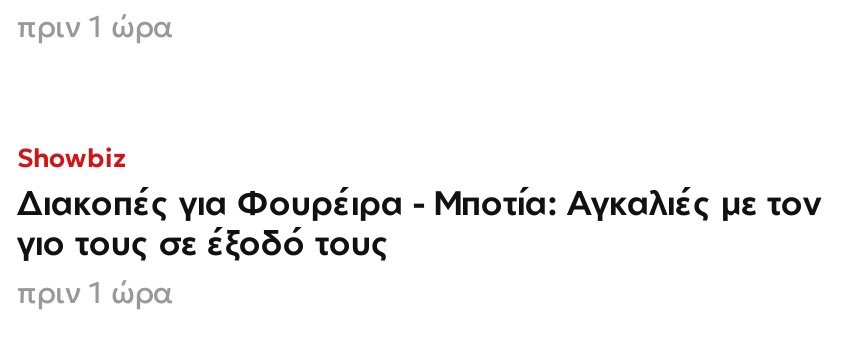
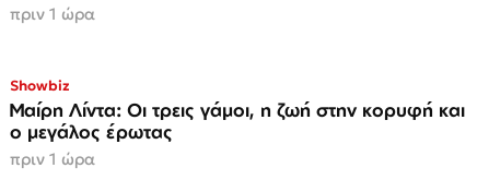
[17,180,821,262] Διακοπές για Φουρέιρα - Μποτία: Αγκαλιές με τον | γιο τους σε έξοδό τους -> [10,98,465,143] Μαίρη Λίντα: Οι τρεις γάμοι, η ζωή στην κορυφή και | ο μεγάλος έρωτας

